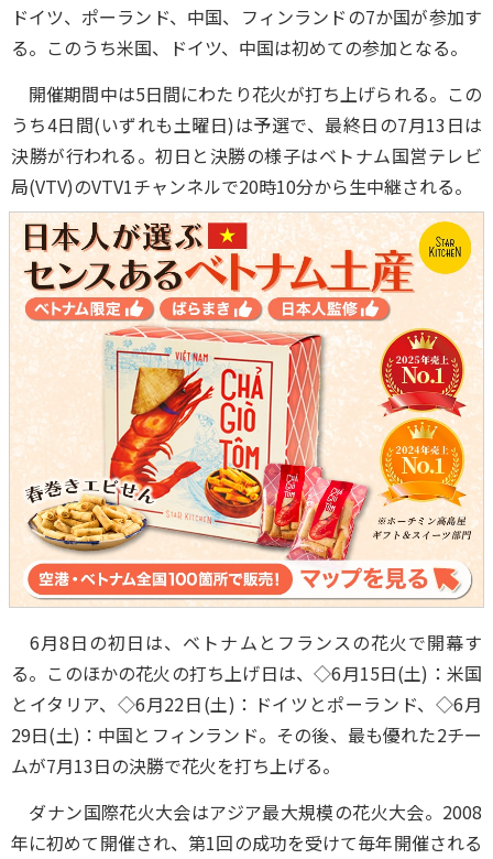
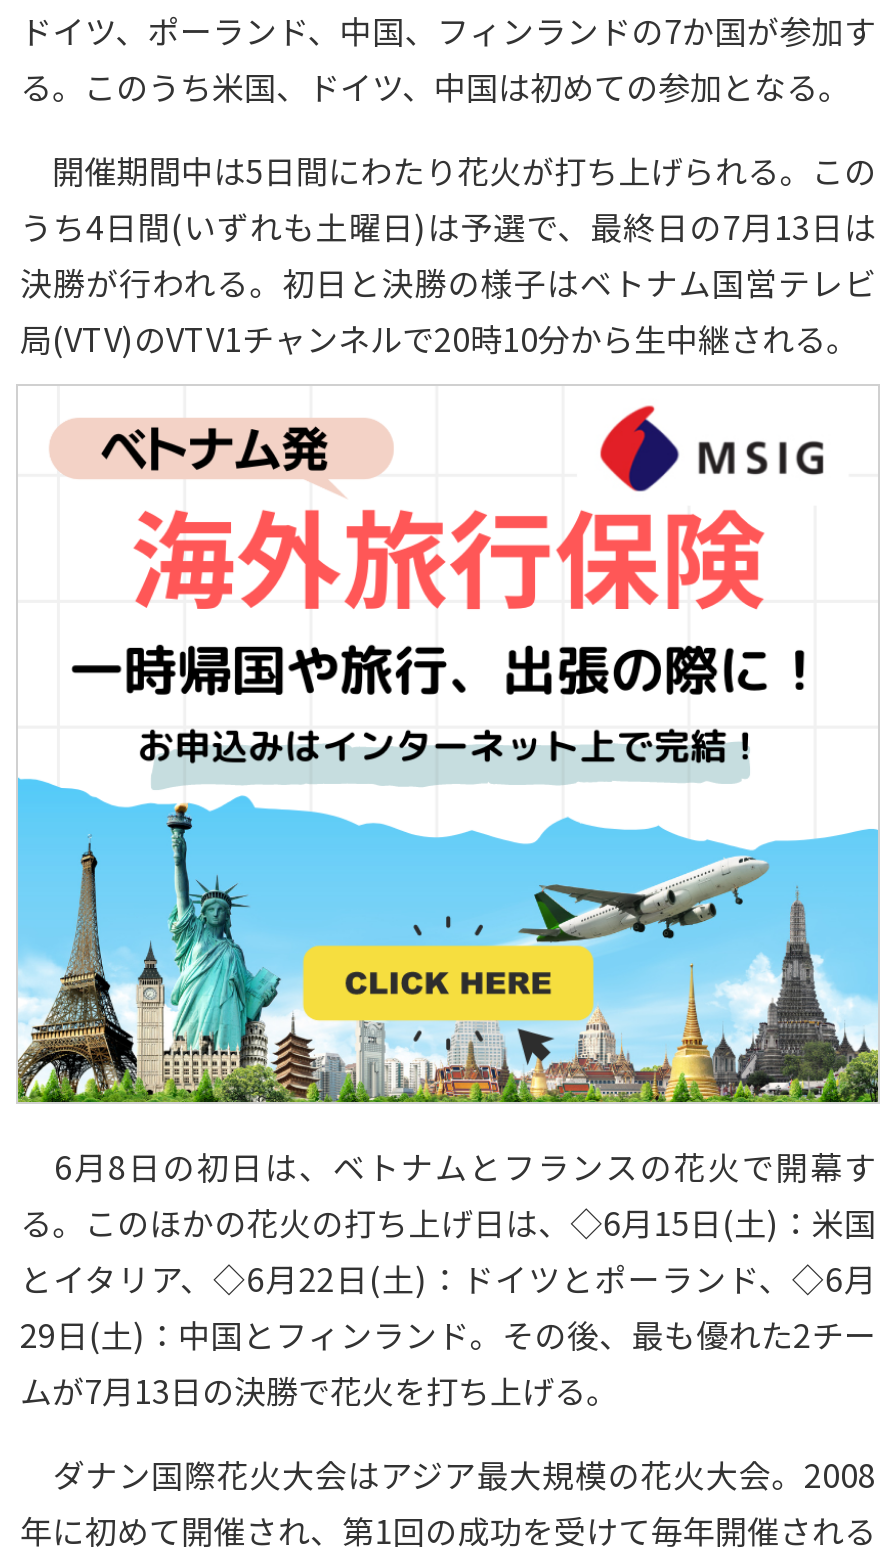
[10,214,483,607] [image] -> [16,388,880,1104] [image]

